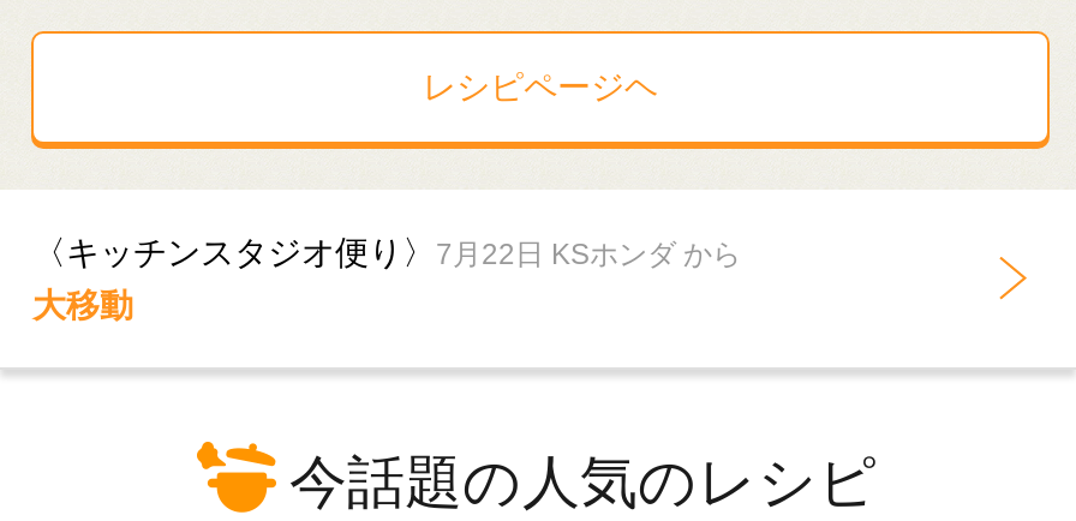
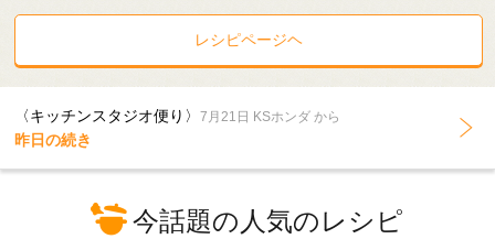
[32,232,741,324] 〈キッチンスタジオ便り〉7月22日 KSホンダ から | 大移動 -> [15,107,341,148] 〈キッチンスタジオ便り〉7月21日 KSホンダ から | 昨日の続き

